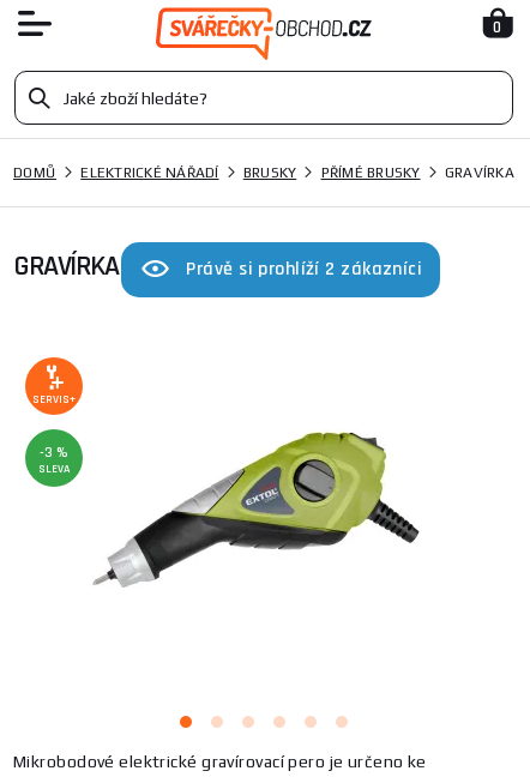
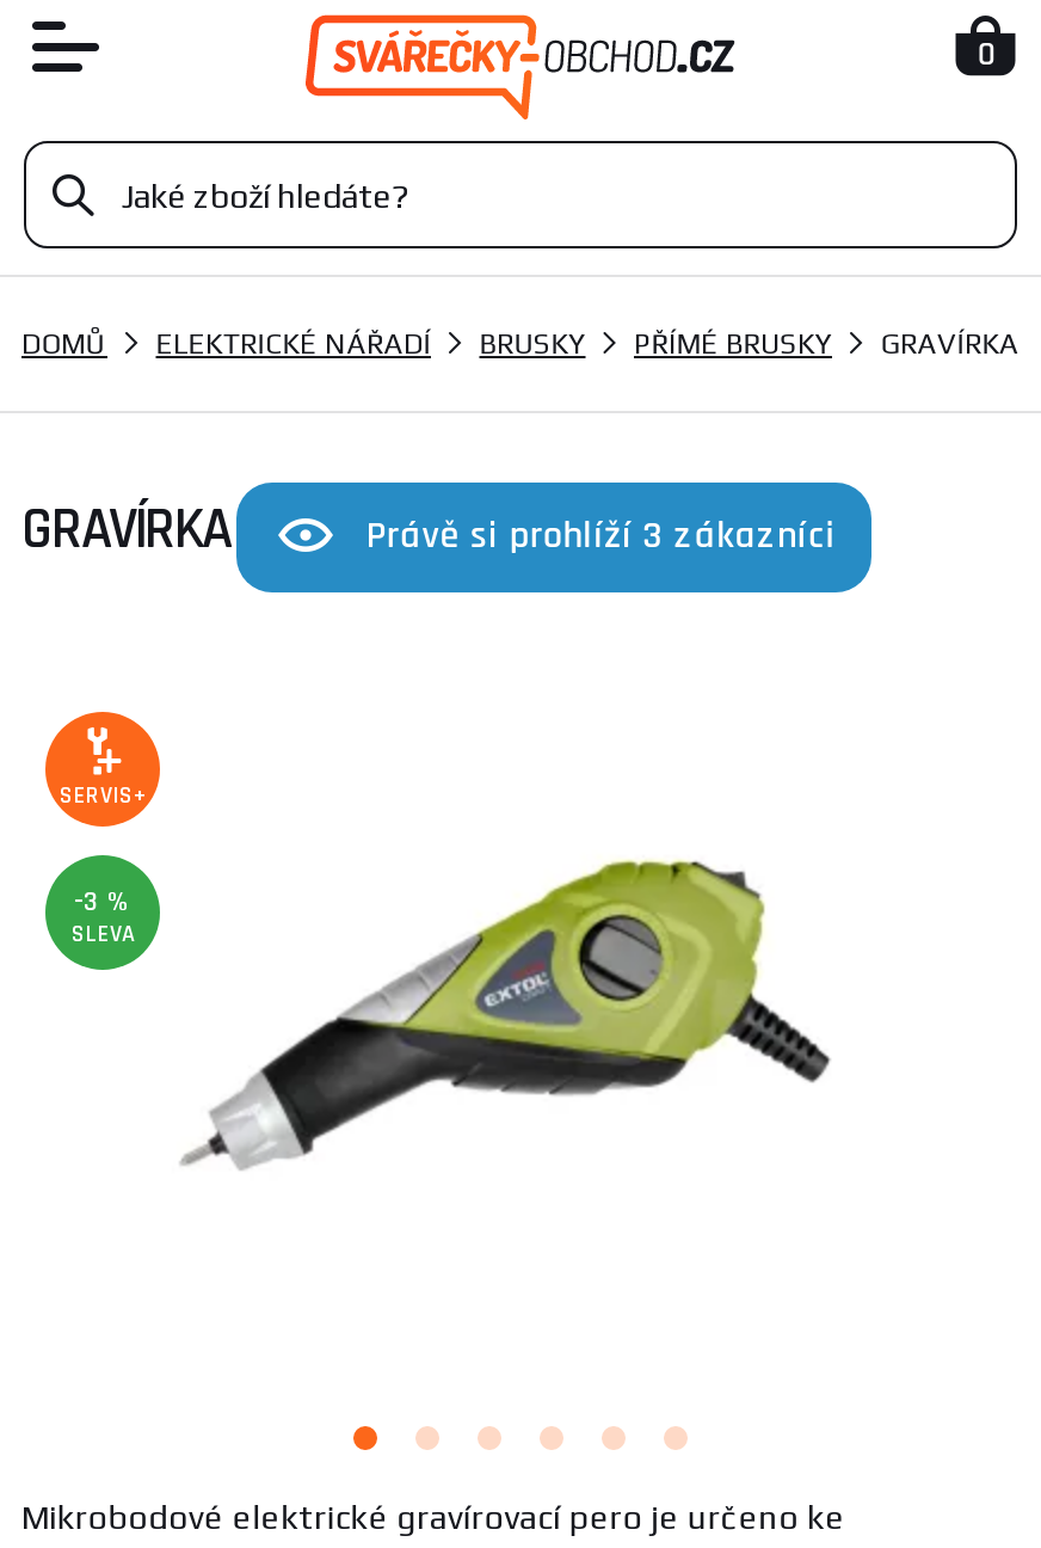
[186,257,422,282] Právě si prohlíží 2 zákazníci -> [366,511,836,561] Právě si prohlíží 3 zákazníci

